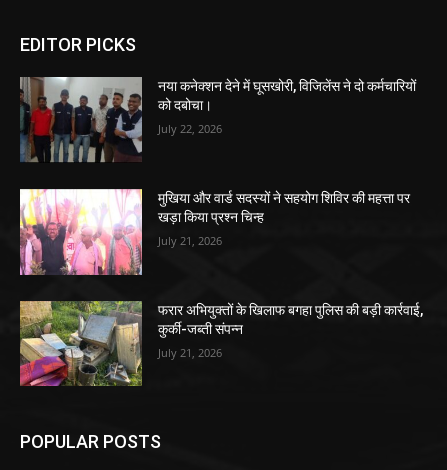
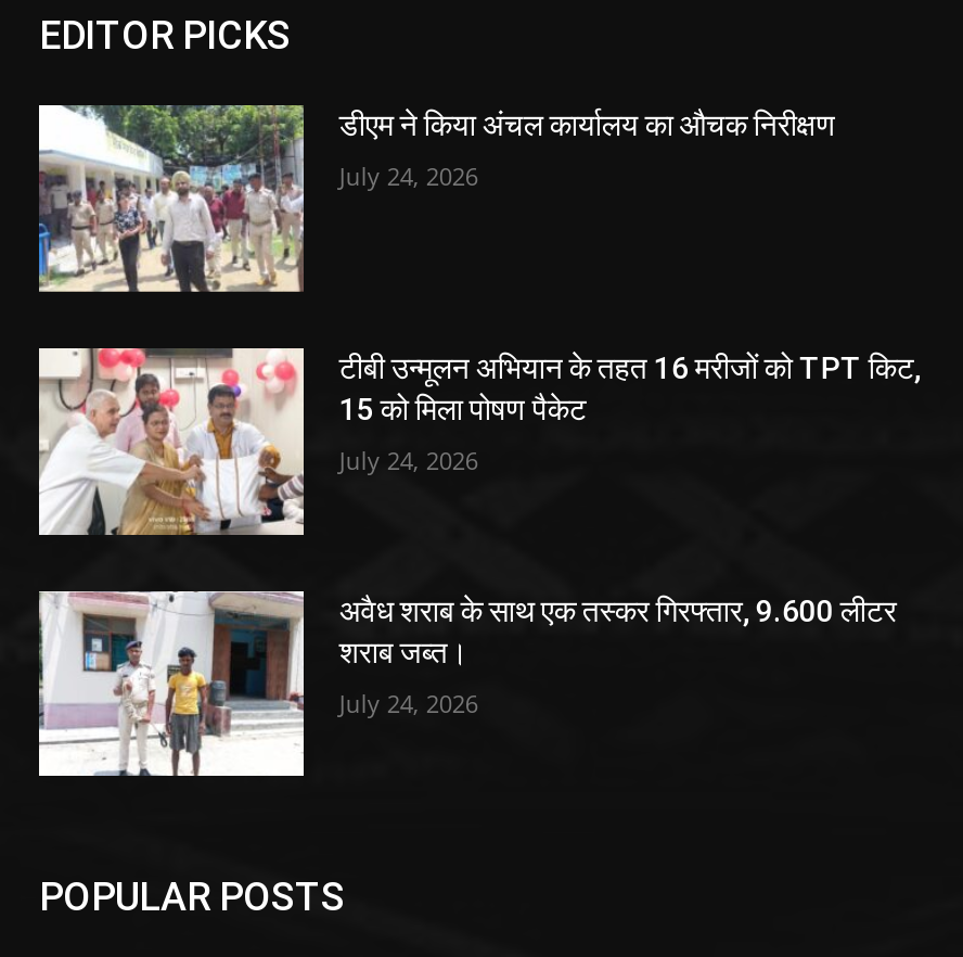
[20,77,416,163] [image] | नया कनेक्शन देने में घूसखोरी, विजिलेंस ने दो कर्मचारियों | को दबोचा। -> [37,105,836,294] [image] | डीएम ने किया अंचल कार्यालय का औचक निरीक्षण
[158,121,222,136] July 22, 2026 -> [339,160,478,193] July 24, 2026
[19,188,410,276] [image] | मुखिया और वार्ड सदस्यों ने सहयोग शिविर की महत्ता पर | खड़ा किया प्रश्न चिन्ह -> [37,346,920,537] [image] | टीबी उन्मूलन अभियान के तहत 16 मरीजों को TPT किट, | 15 को मिला पोषण पैकेट
[158,233,222,248] July 21, 2026 -> [339,444,478,476] July 24, 2026
[19,300,423,387] [image] | फरार अभियुक्तों के खिलाफ बगहा पुलिस की बड़ी कार्रवाई, | कुर्की-जब्ती संपन्न -> [37,589,897,778] [image] | अवैध शराब के साथ एक तस्कर गिरफ्तार, 9.600 लीटर | शराब जब्त।
[158,345,222,360] July 21, 2026 -> [339,686,478,719] July 24, 2026

